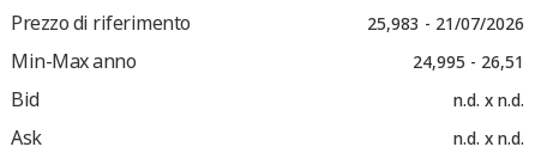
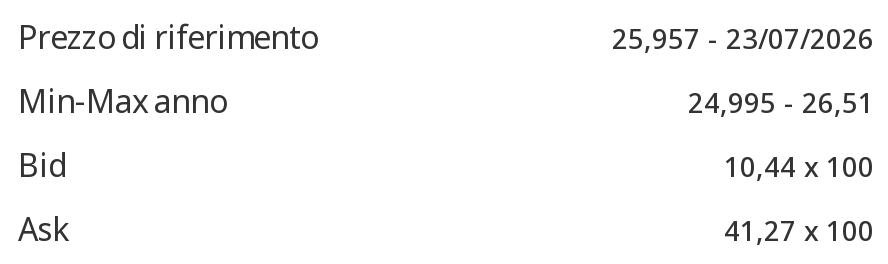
[367,11,524,34] 25,983 - 21/07/2026 -> [612,18,874,56] 25,957 - 23/07/2026
[453,88,524,111] n.d. x n.d. -> [724,146,874,184] 10,44 x 100
[453,126,524,149] n.d. x n.d. -> [724,210,874,248] 41,27 x 100

